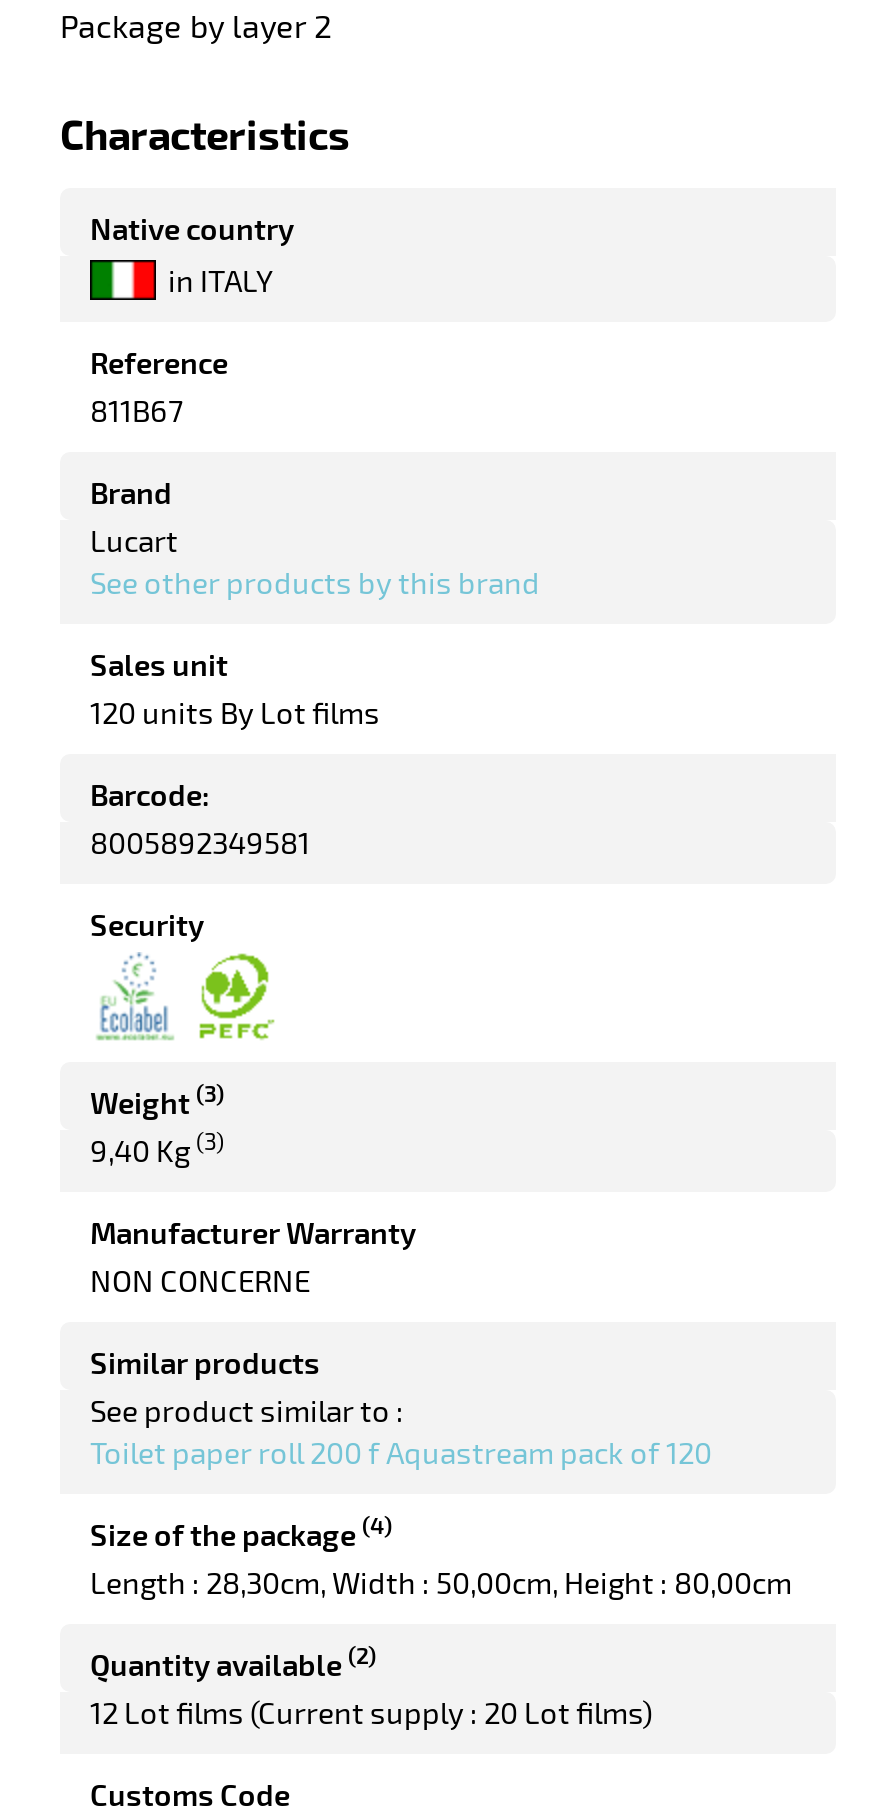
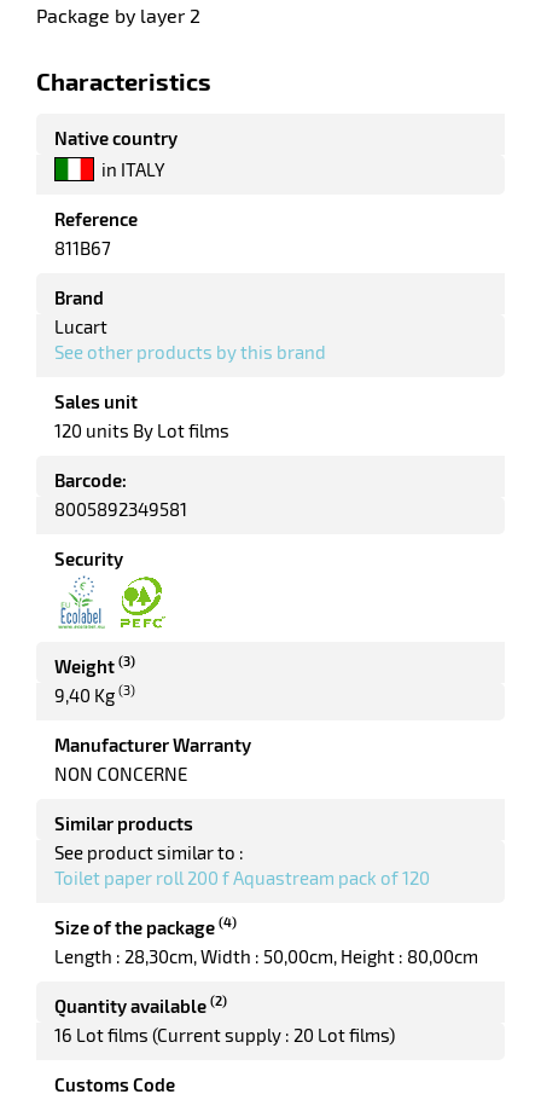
[90,1693,652,1729] 12 Lot films (Current supply : 20 Lot films) -> [54,1023,395,1045] 16 Lot films (Current supply : 20 Lot films)

